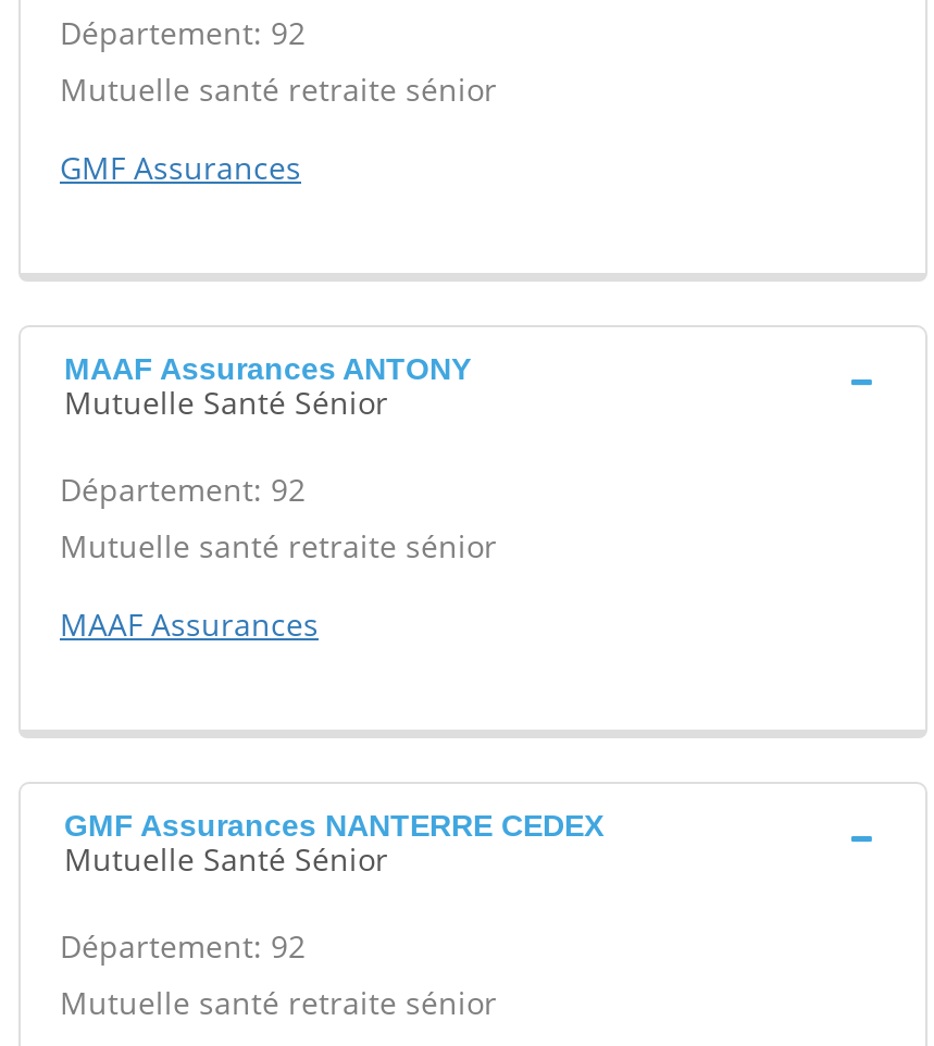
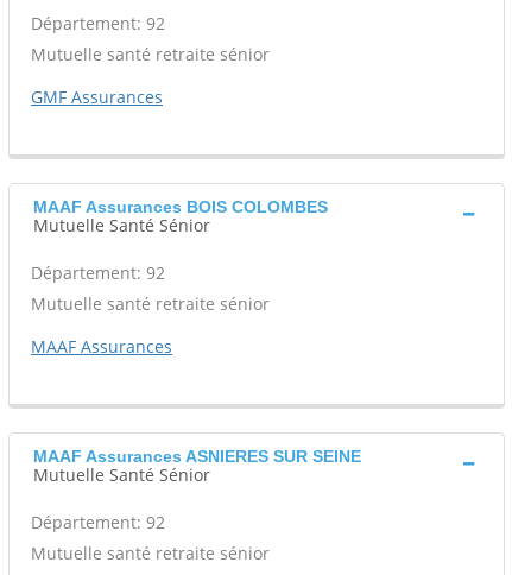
[64,351,471,386] MAAF Assurances ANTONY -> [33,197,328,216] MAAF Assurances BOIS COLOMBES
[64,808,603,843] GMF Assurances NANTERRE CEDEX -> [33,447,361,466] MAAF Assurances ASNIERES SUR SEINE

